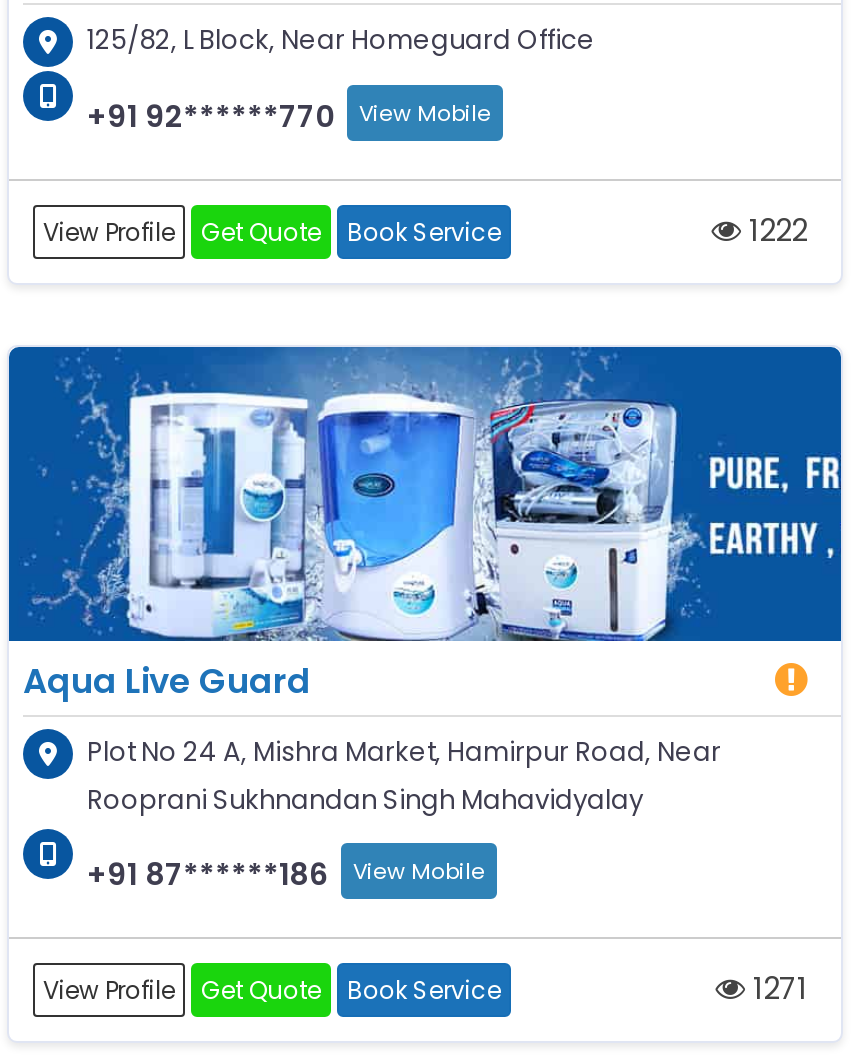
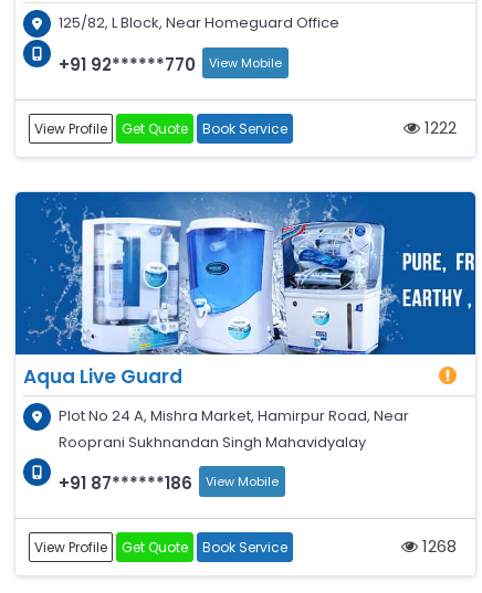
[745,967,807,1009] 1271 -> [418,534,457,558] 1268

